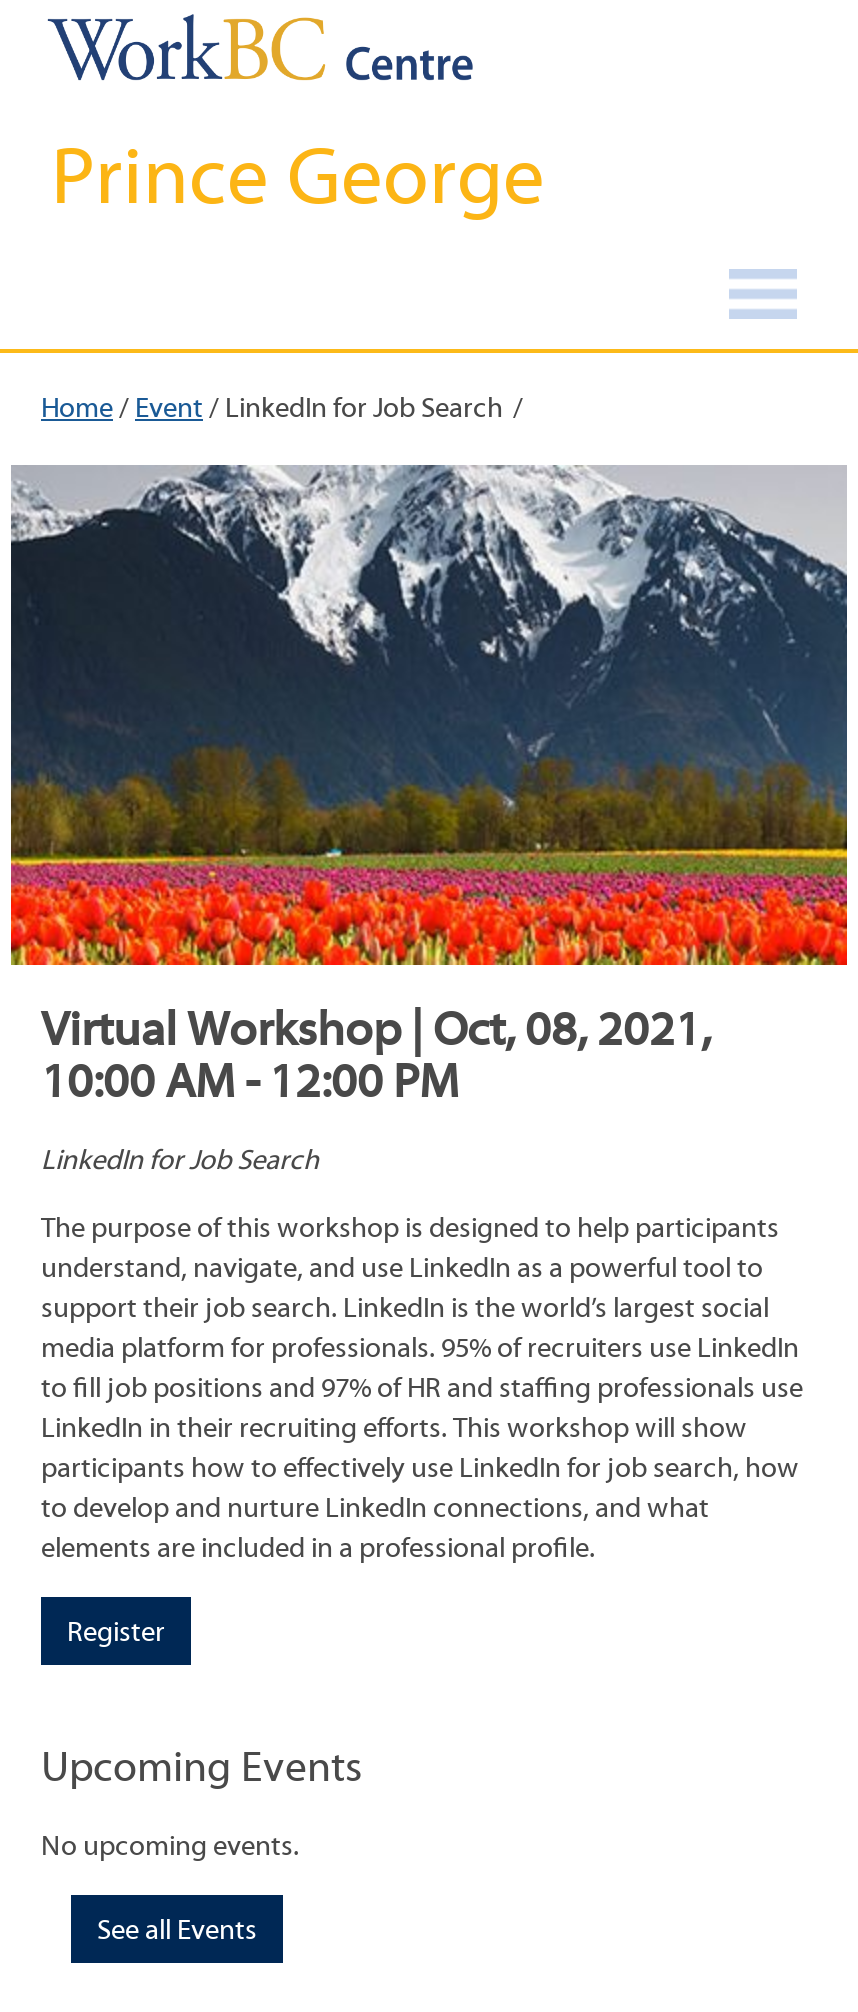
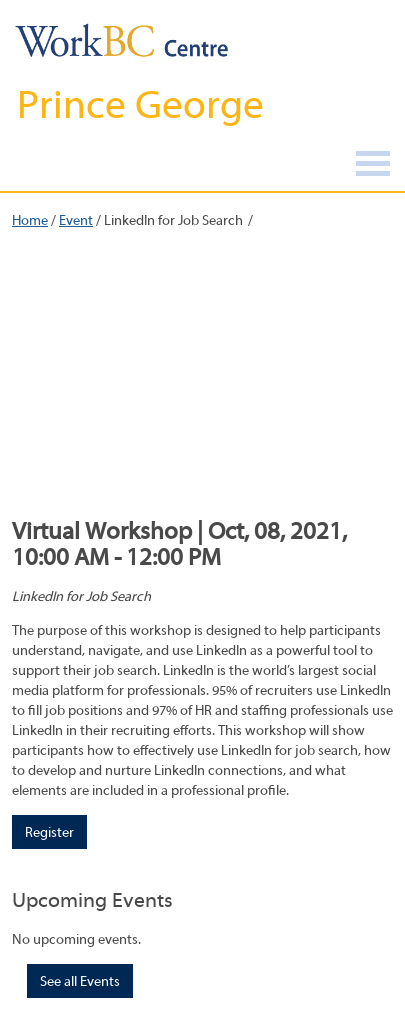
[9,463,849,967] [image] -> none

